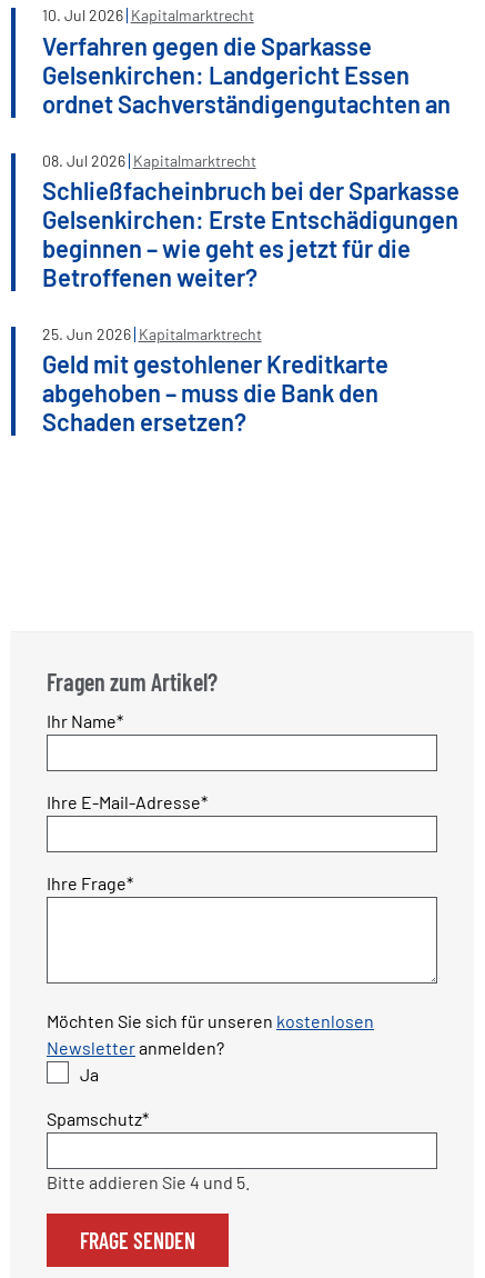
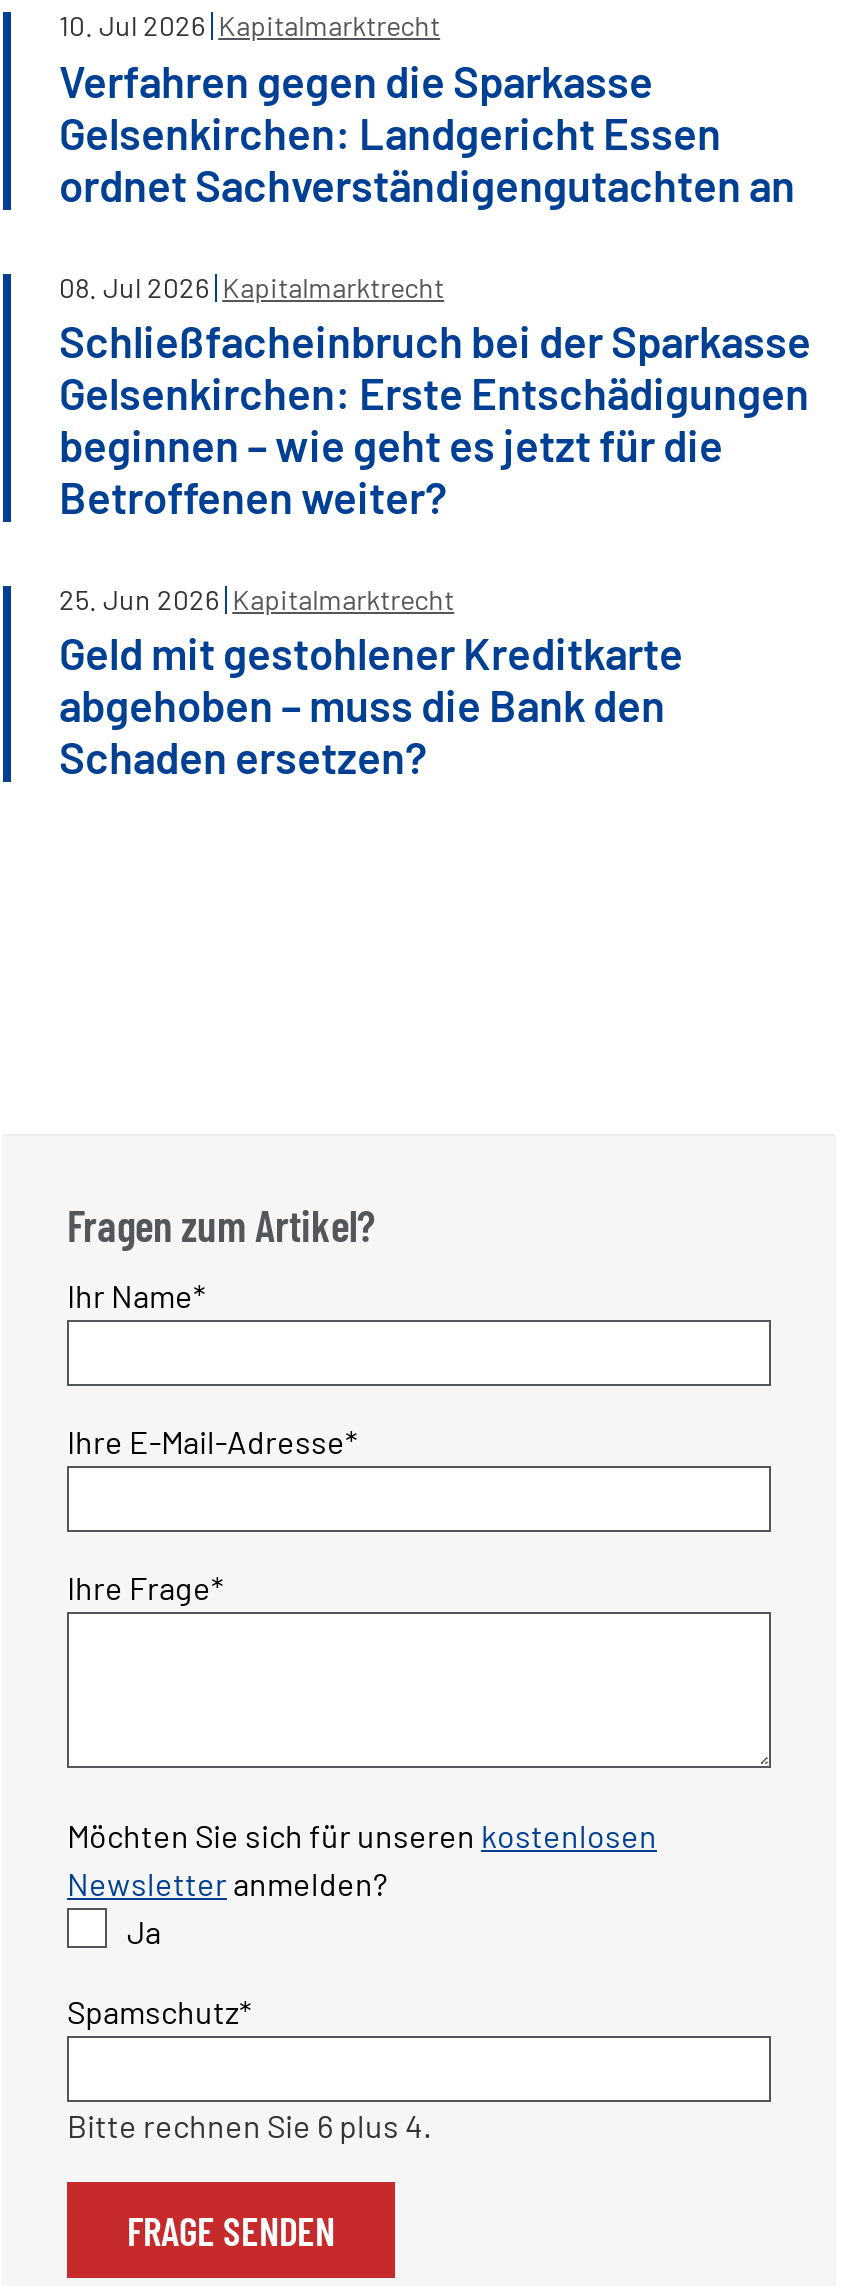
[47,1172,250,1193] Bitte addieren Sie 4 und 5. -> [67,2107,431,2145] Bitte rechnen Sie 6 plus 4.

